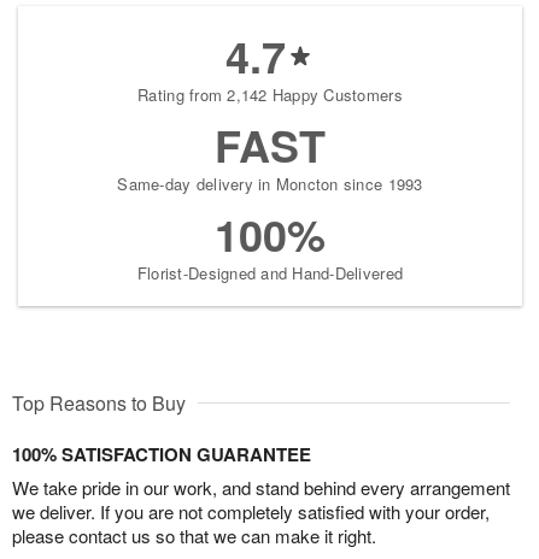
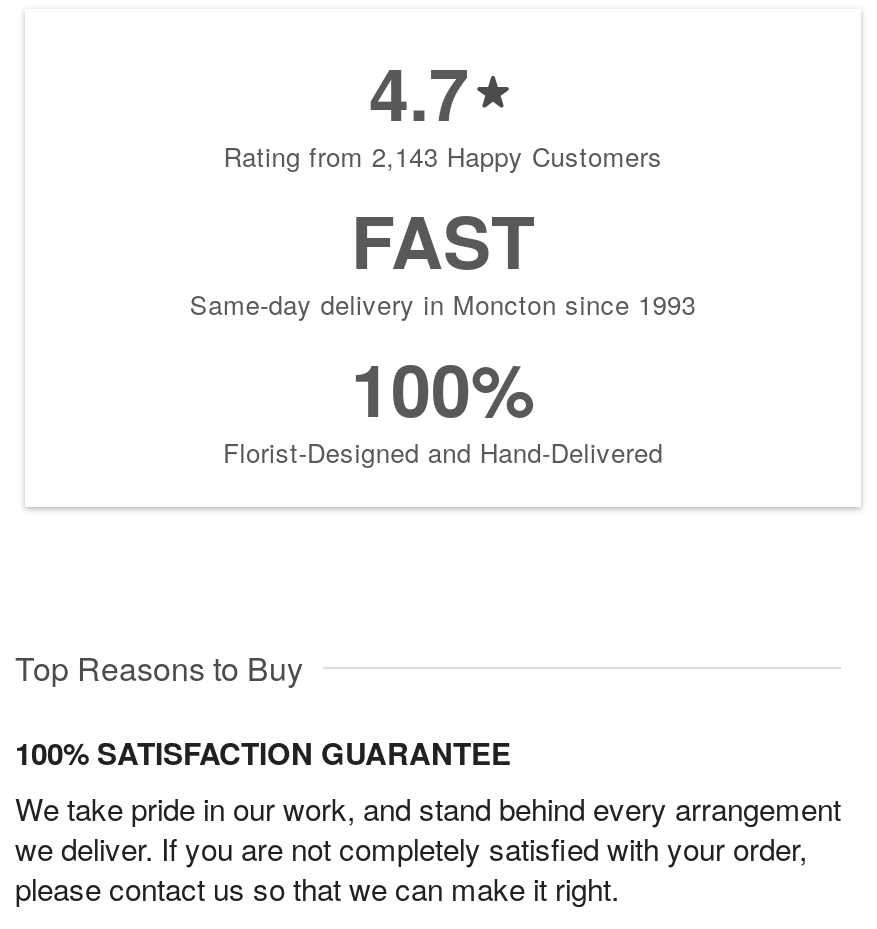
[138,84,403,106] Rating from 2,142 Happy Customers -> [223,138,663,176] Rating from 2,143 Happy Customers

